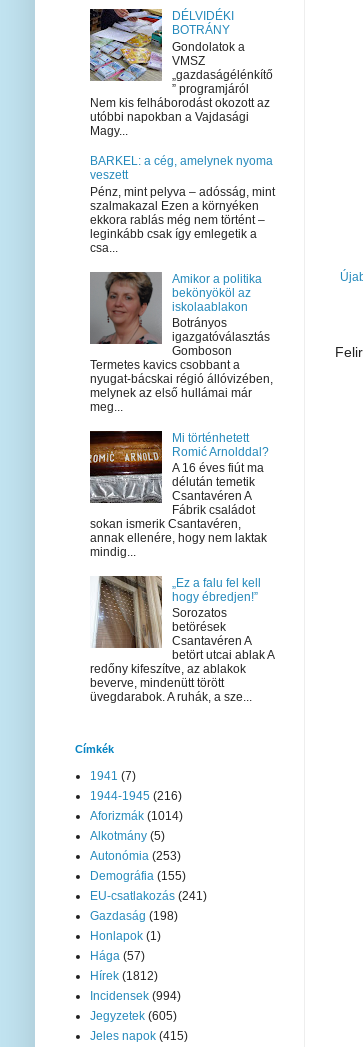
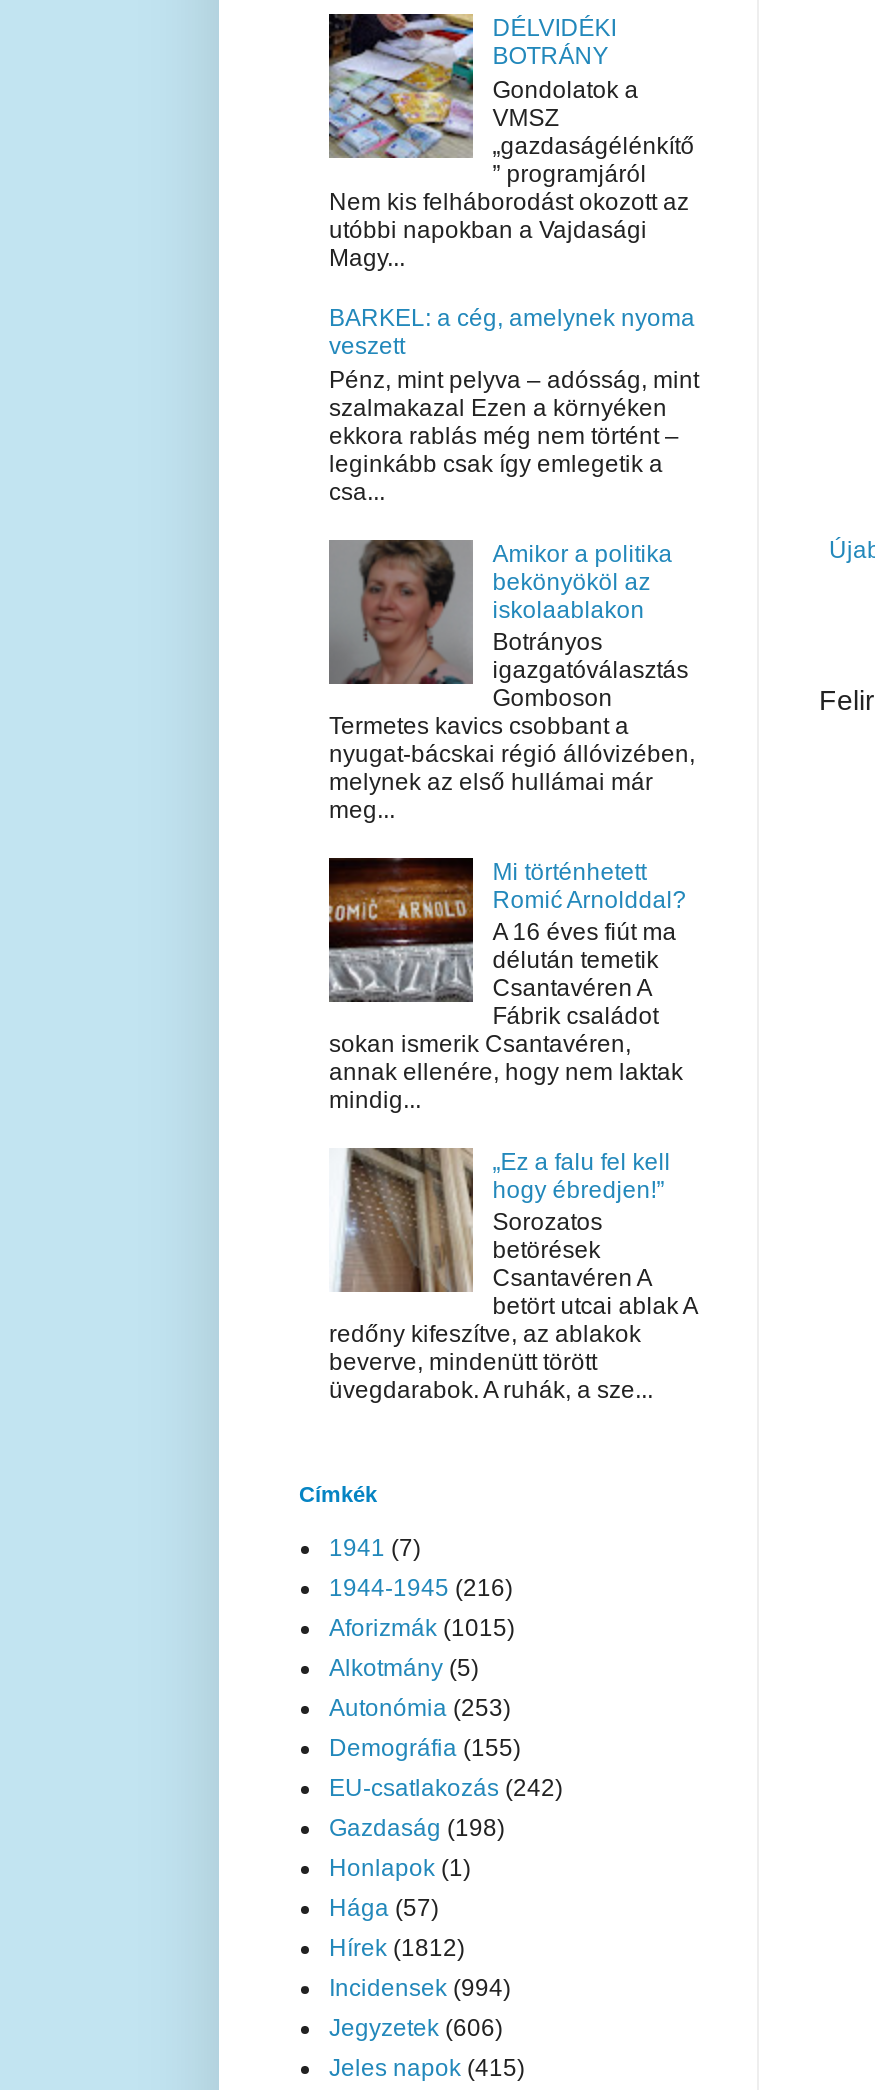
[90,809,183,823] Aforizmák (1014) -> [329,1613,515,1641] Aforizmák (1015)
[90,889,207,903] EU-csatlakozás (241) -> [329,1773,563,1801] EU-csatlakozás (242)
[90,1009,177,1023] Jegyzetek (605) -> [329,2013,503,2041] Jegyzetek (606)

